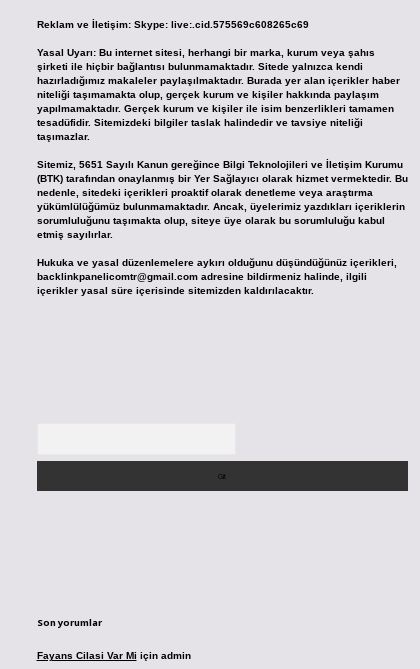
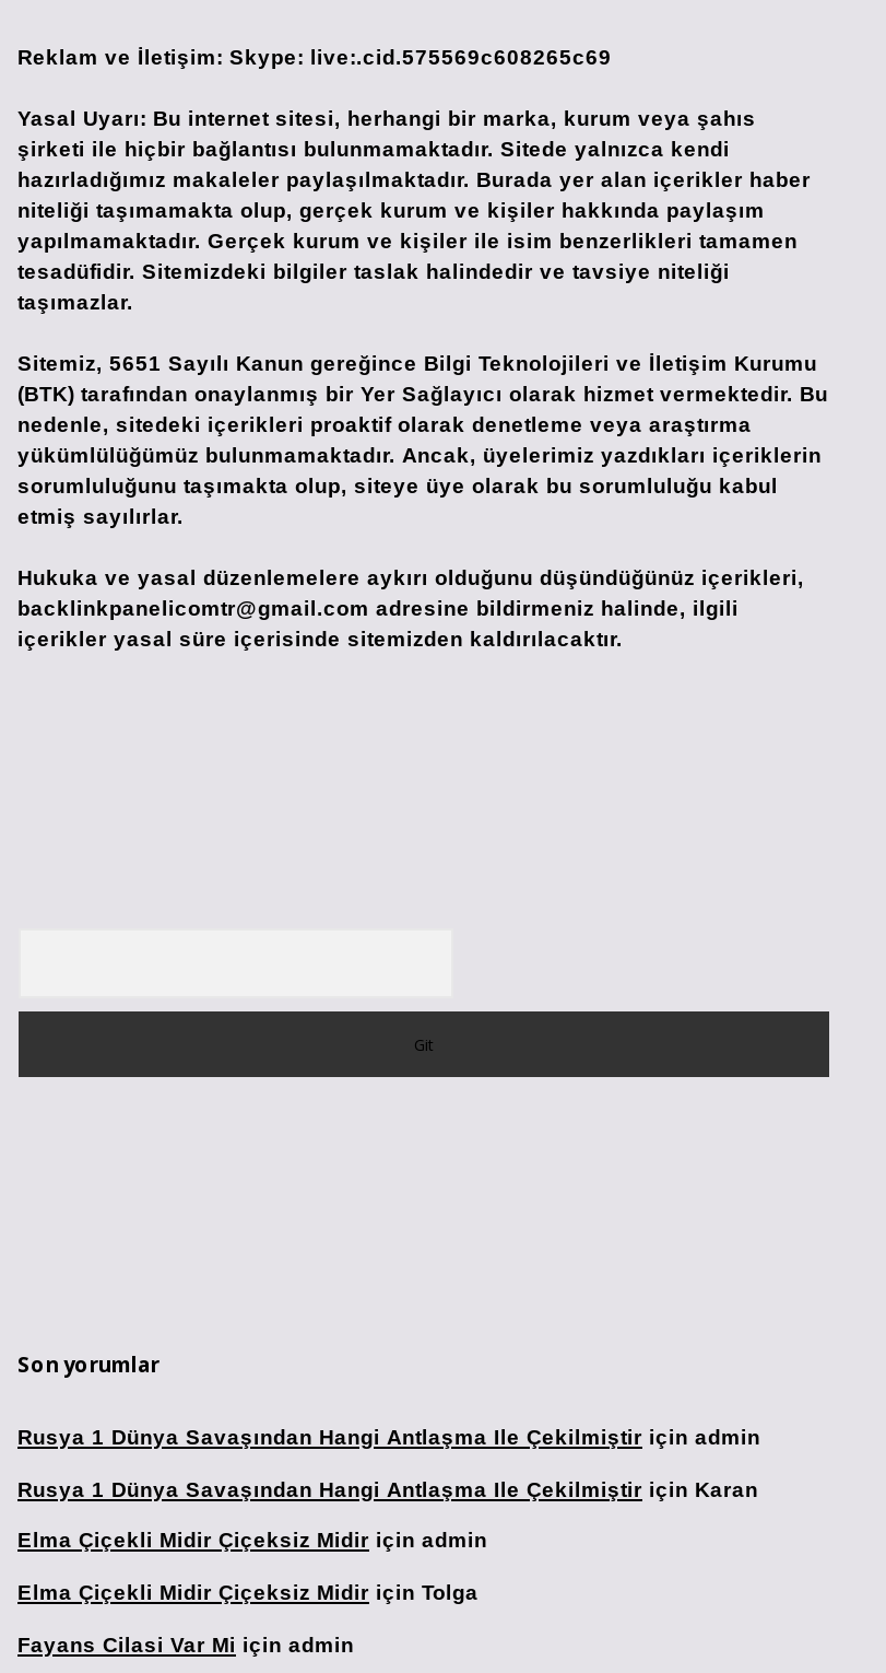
none -> [17,1425,760,1604] Rusya 1 Dünya Savaşından Hangi Antlaşma Ile Çekilmiştir için admin | Rusya 1 Dünya Savaşından Hangi Antlaşma Ile Çekilmiştir için Karan | Elma Çiçekli Midir Çiçeksiz Midir için admin | Elma Çiçekli Midir Çiçeksiz Midir için Tolga

